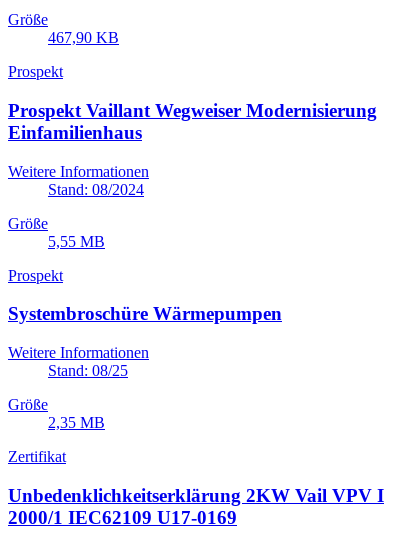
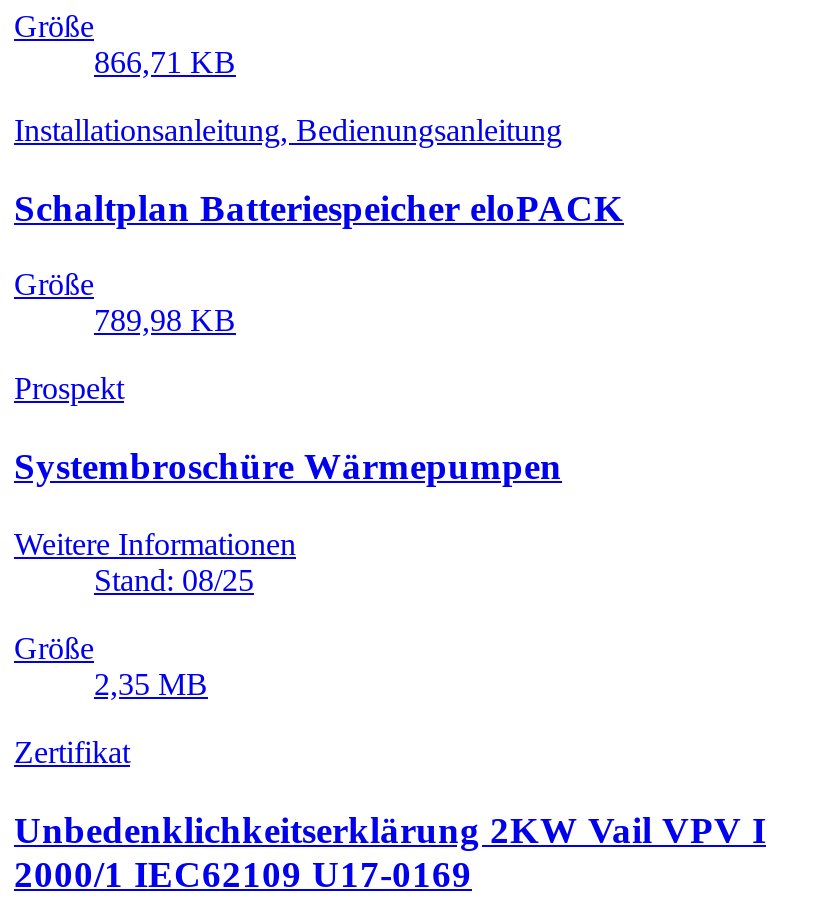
[8,29,377,198] 467,90 KB | Prospekt | Prospekt Vaillant Wegweiser Modernisierung | Einfamilienhaus | Weitere Informationen | Stand: 08/2024 -> [14,45,624,228] 866,71 KB | Installationsanleitung, Bedienungsanleitung | Schaltplan Batteriespeicher eloPACK
[48,233,105,250] 5,55 MB -> [94,304,236,338] 789,98 KB

